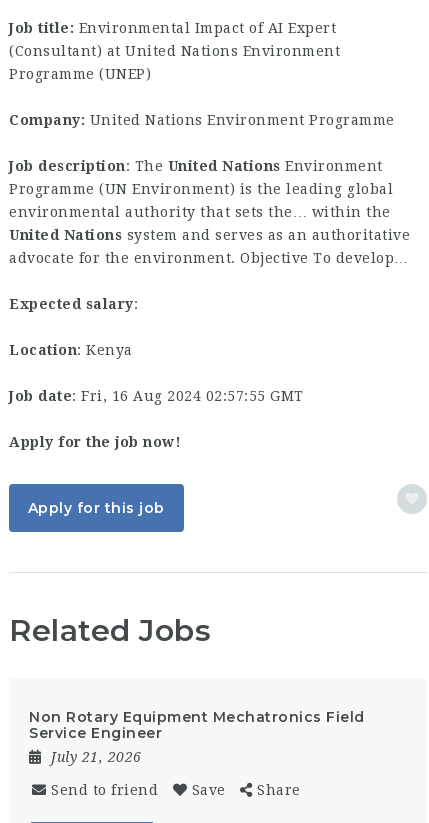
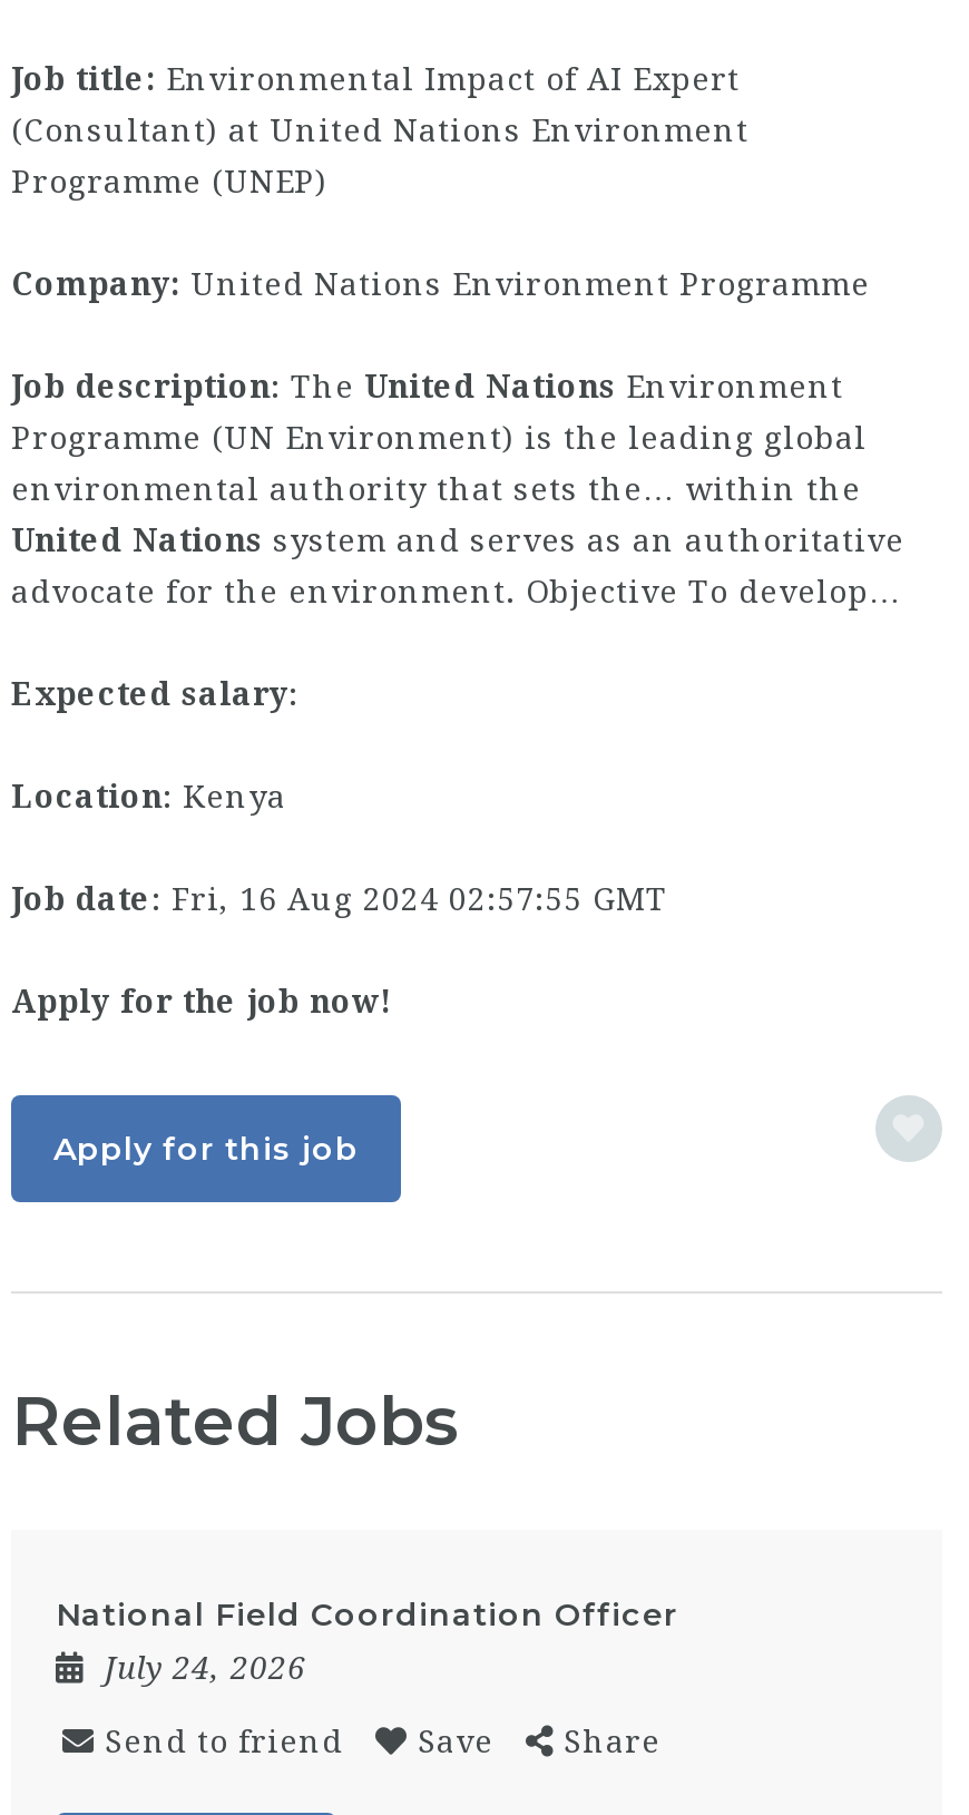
[29,708,364,765] Non Rotary Equipment Mechatronics Field | Service Engineer | July 21, 2026 -> [56,1594,678,1686] National Field Coordination Officer | July 24, 2026

